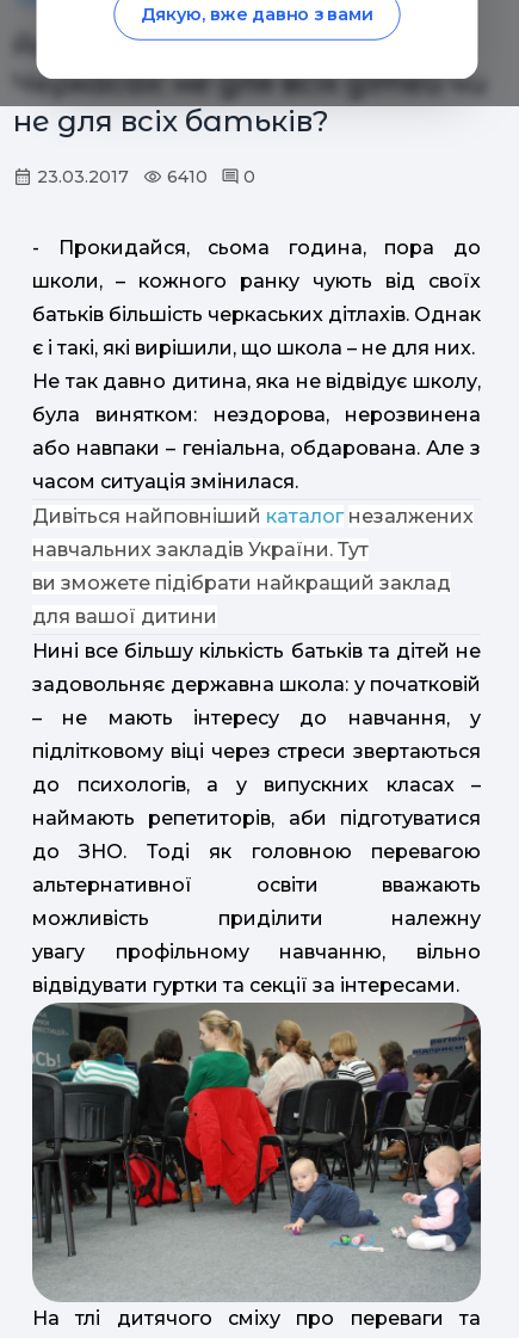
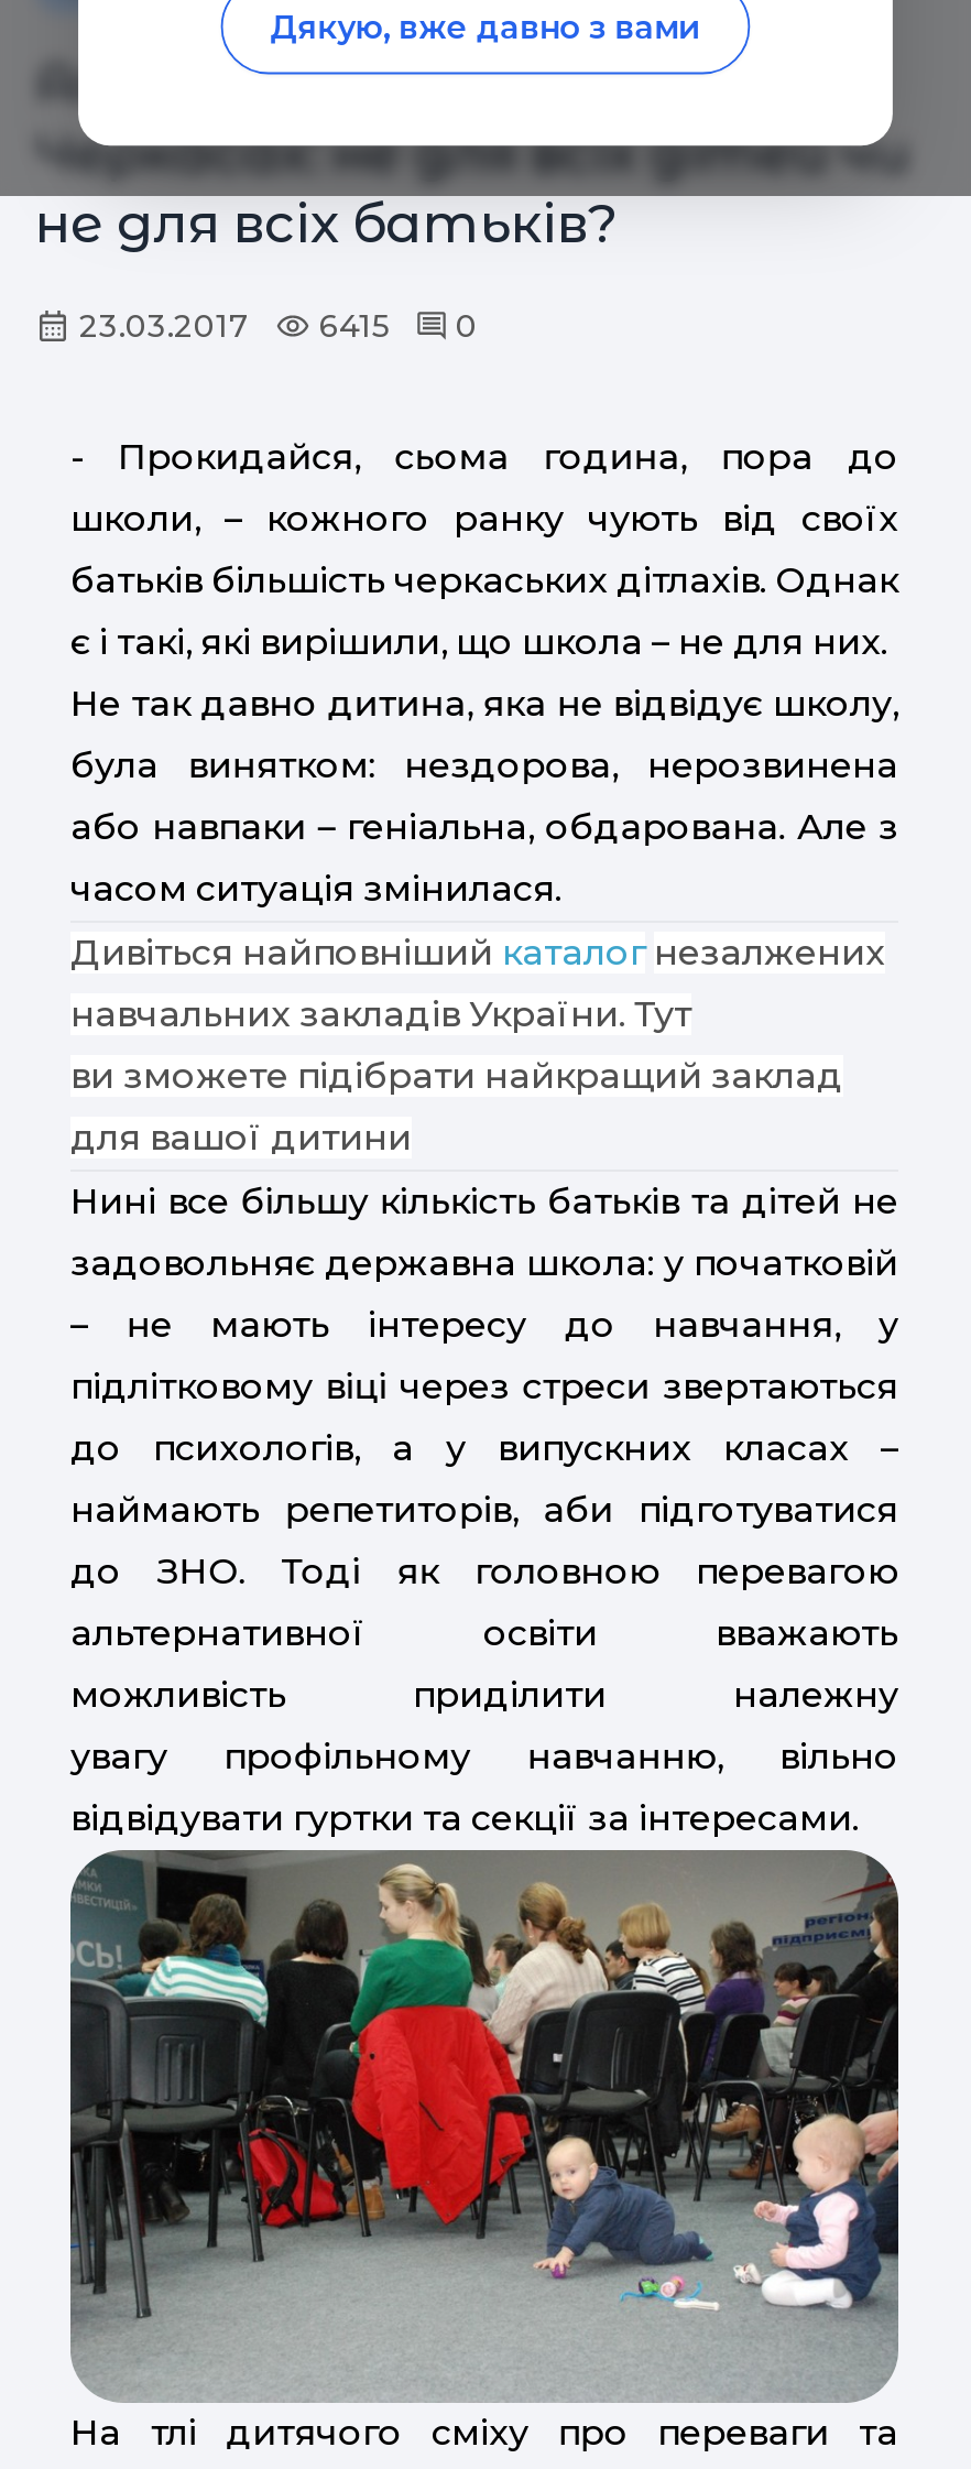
[37,166,255,187] 23.03.2017 6410 0 -> [79,306,478,346] 23.03.2017 6415 0

